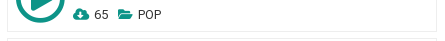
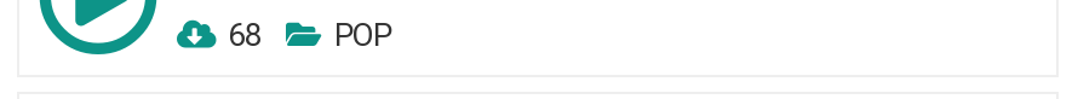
[94,7,161,22] 65 POP -> [228,17,390,53] 68 POP

